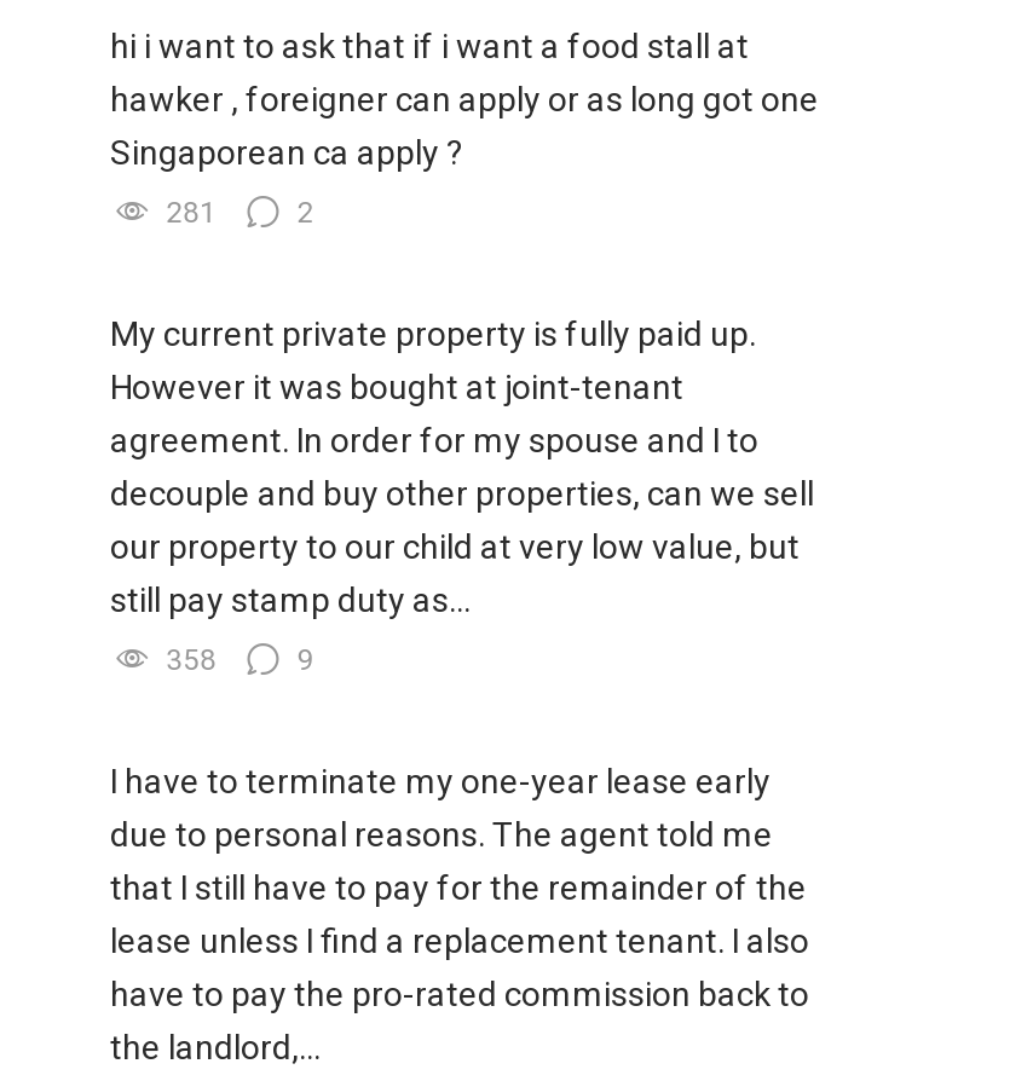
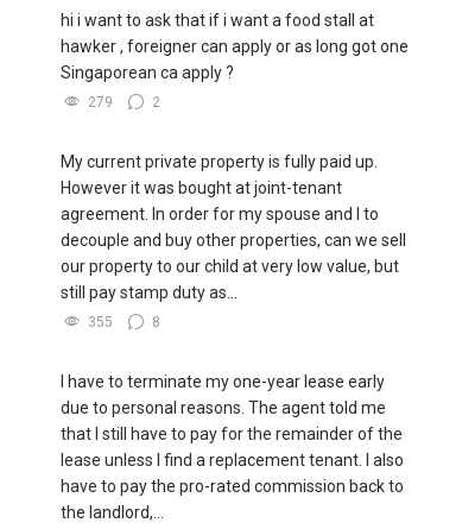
[166,196,217,230] 281 -> [88,94,113,111] 279
[166,644,217,678] 358 -> [88,314,113,331] 355
[297,644,314,678] 9 -> [152,314,161,331] 8

